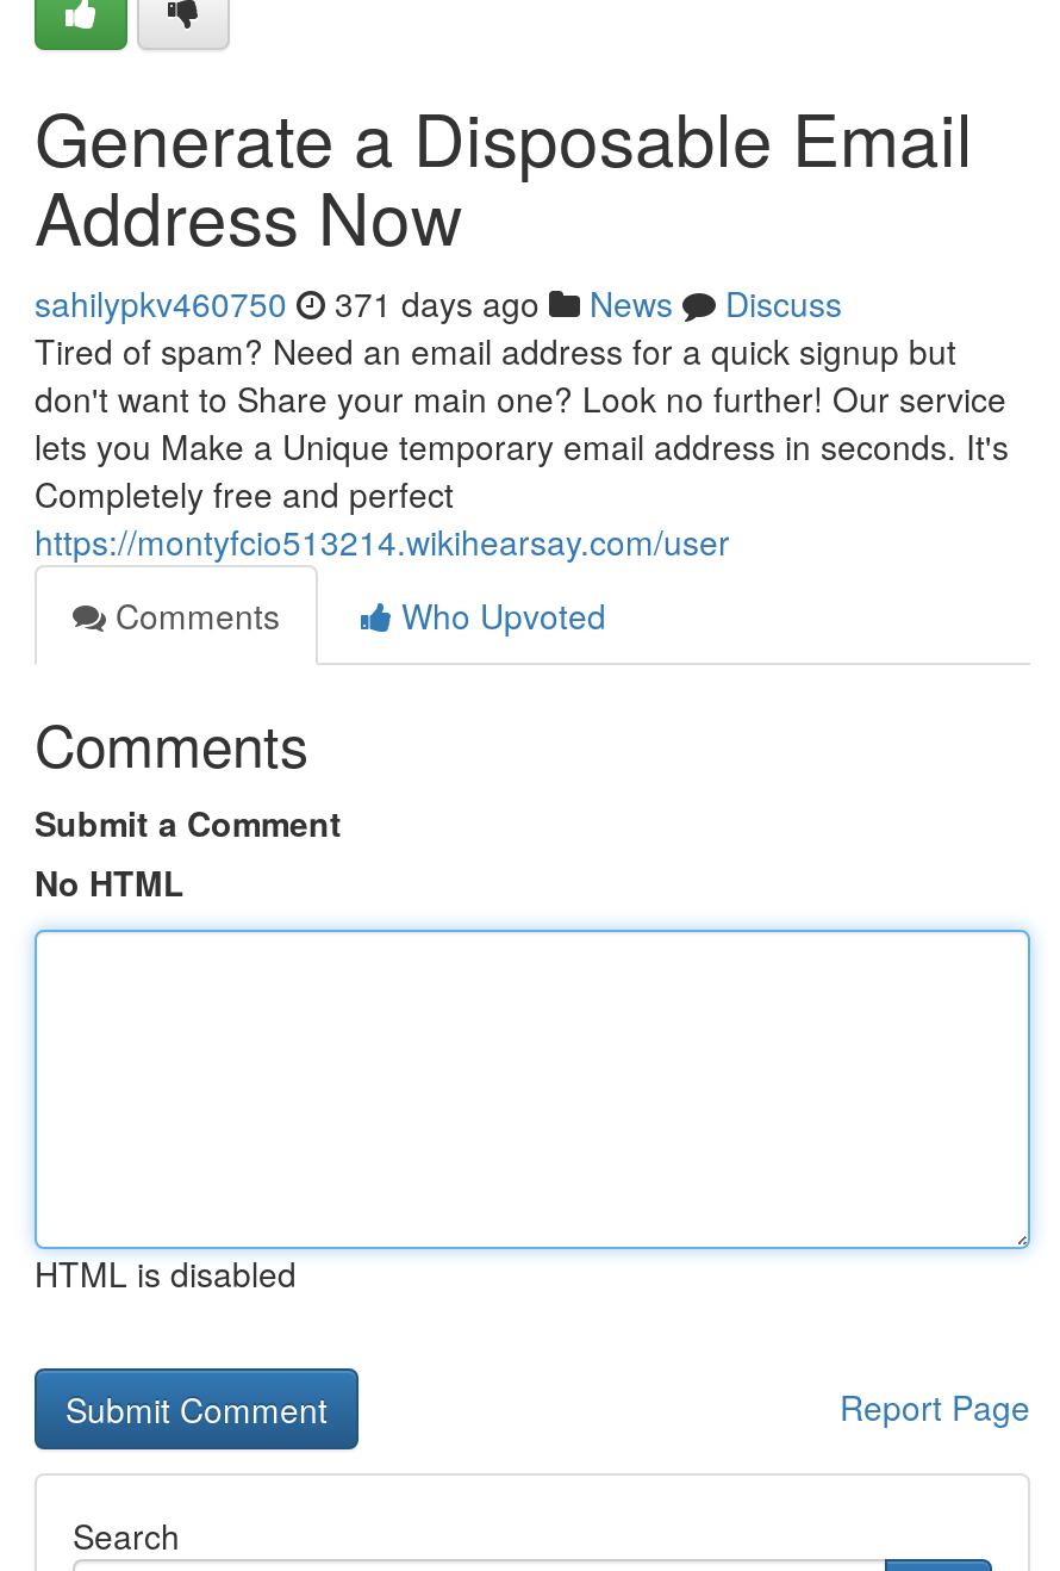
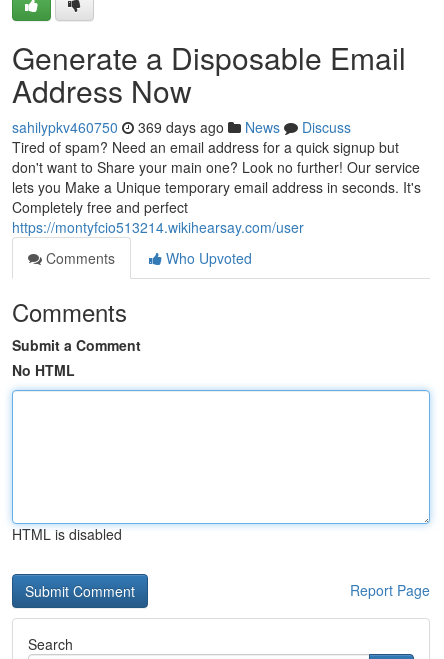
[35,279,842,327] sahilypkv460750 371 days ago News Discuss -> [12,117,351,137] sahilypkv460750 369 days ago News Discuss

